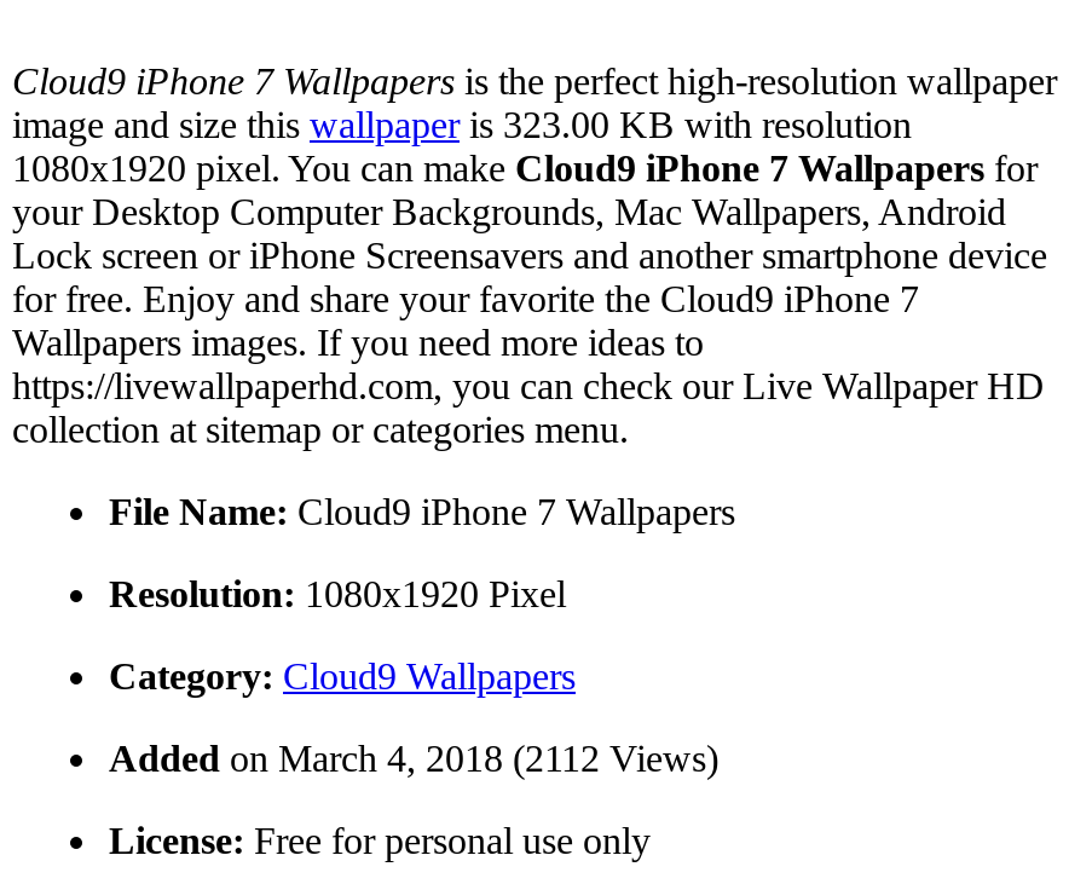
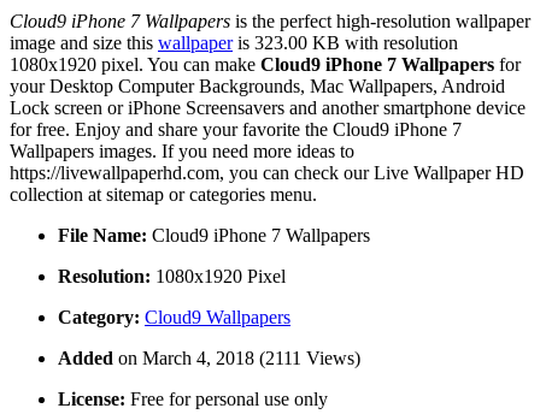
[109,739,718,780] Added on March 4, 2018 (2112 Views) -> [58,348,360,369] Added on March 4, 2018 (2111 Views)

